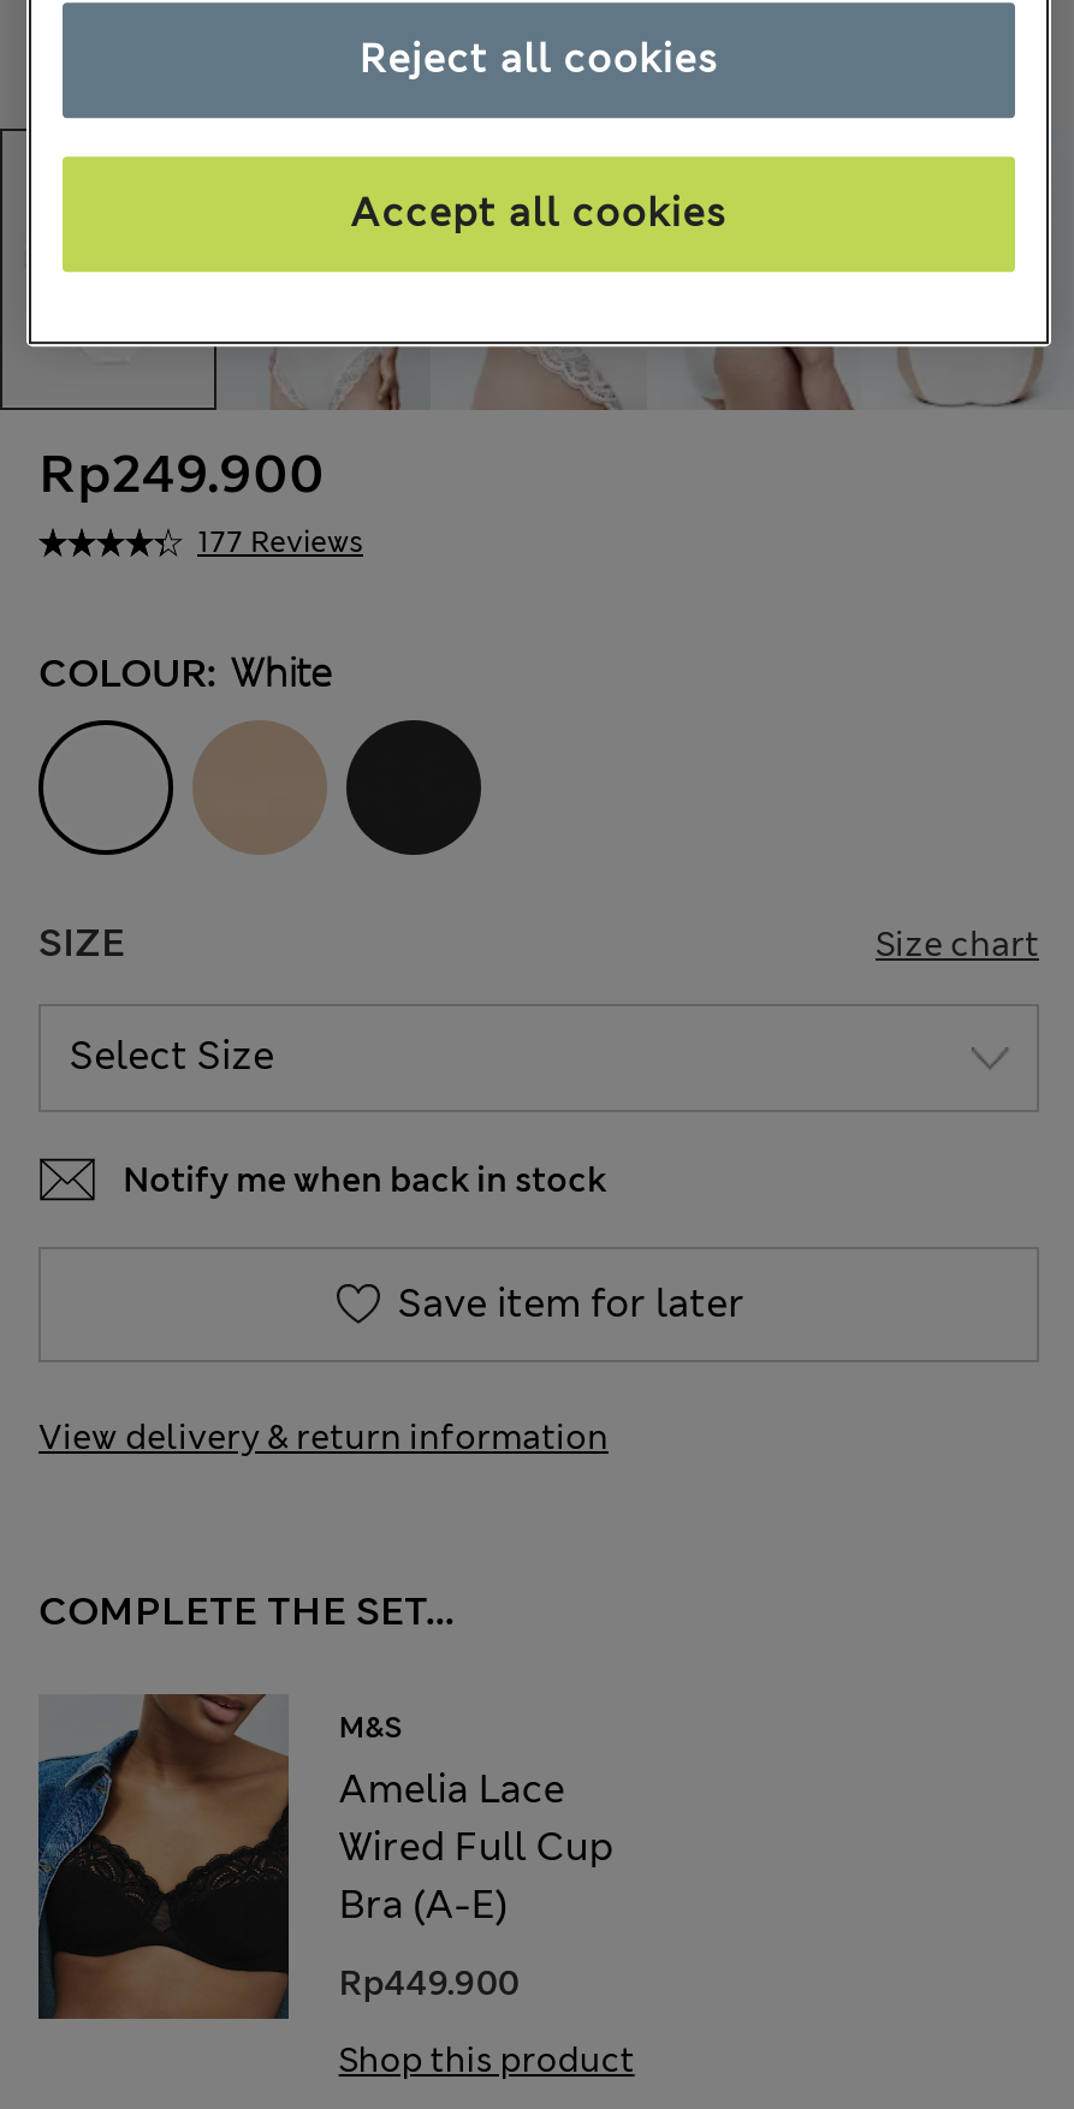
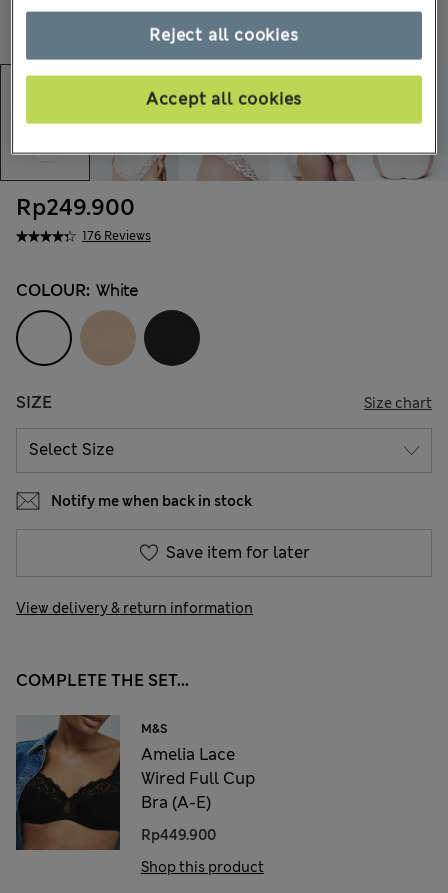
[197,522,363,561] 177 Reviews -> [82,228,151,244] 176 Reviews

